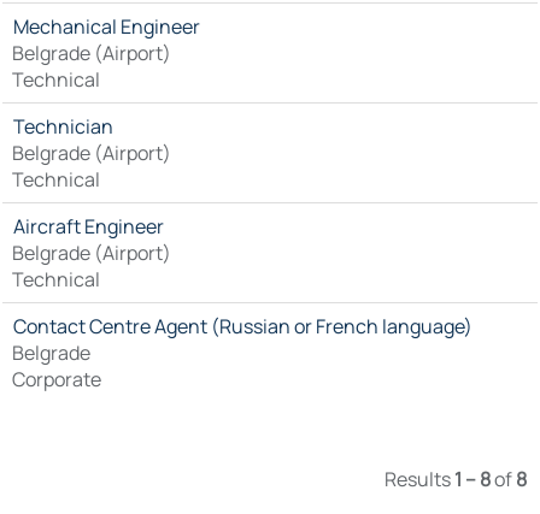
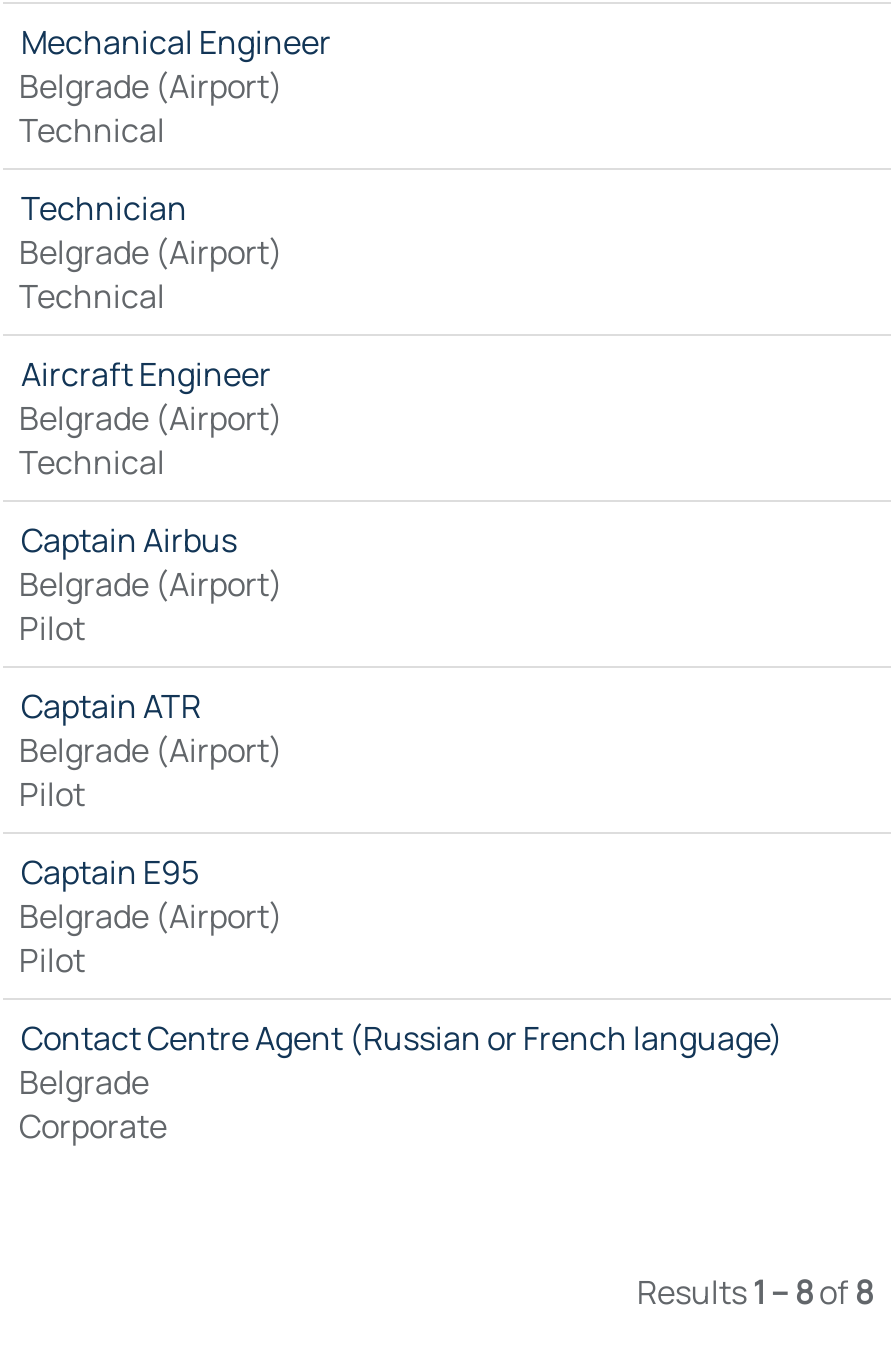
none -> [19,518,283,982] Captain Airbus | Belgrade (Airport) | Pilot | Captain ATR | Belgrade (Airport) | Pilot | Captain E95 | Belgrade (Airport) | Pilot

